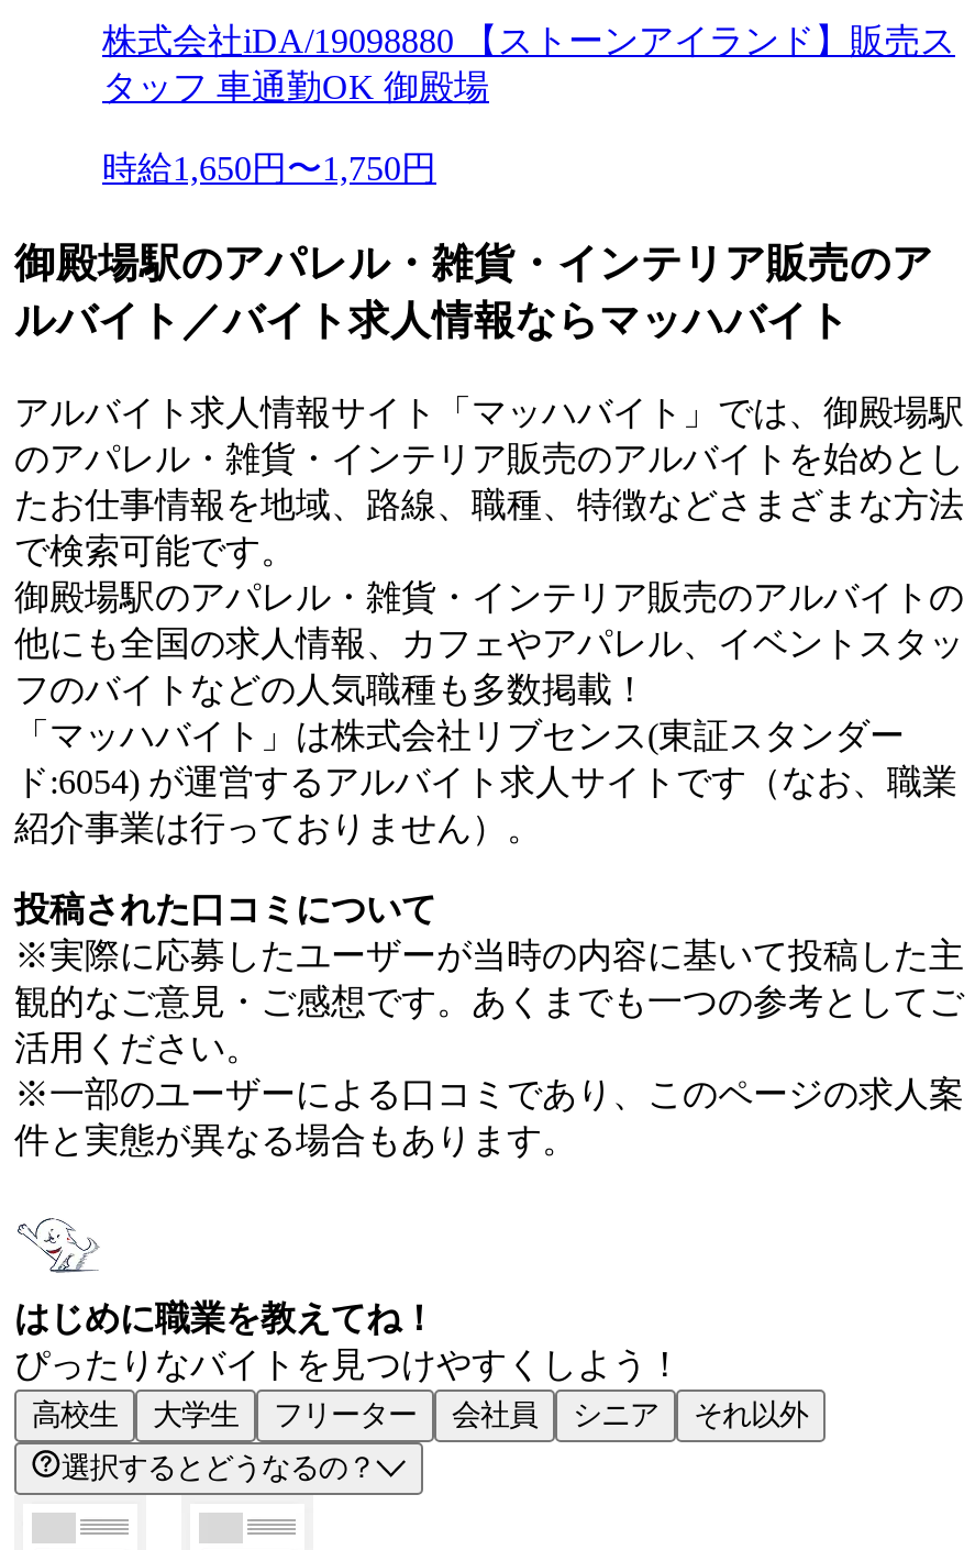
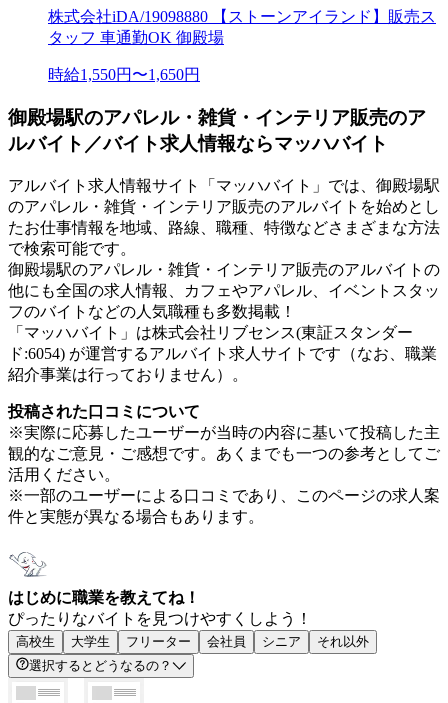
[102,151,436,188] 時給1,650円〜1,750円 -> [48,66,200,83] 時給1,550円〜1,650円

